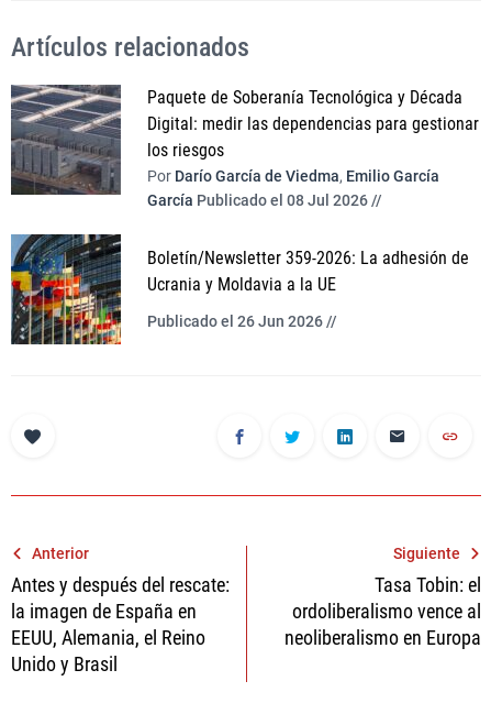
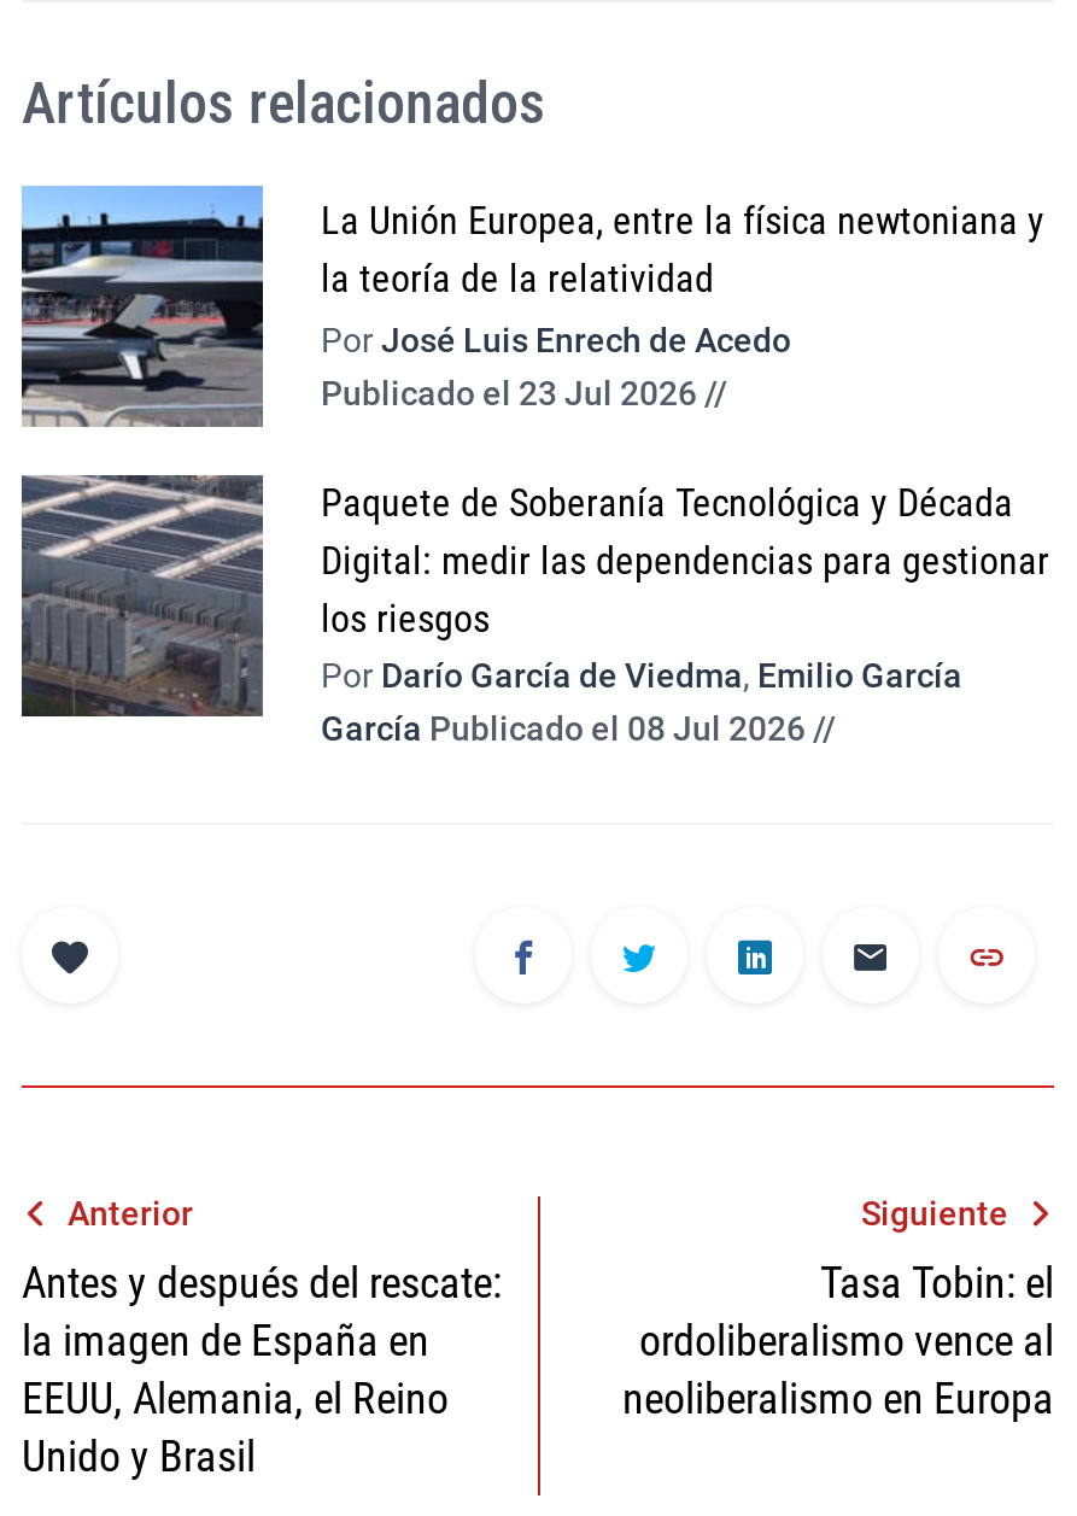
none -> [22,183,1044,427] [image] | La Unión Europea, entre la física newtoniana y | la teoría de la relatividad | Por José Luis Enrech de Acedo | Publicado el 23 Jul 2026 //
moved [9,83,479,209] -> [17,470,1049,748]: [image] | Paquete de Soberanía Tecnológica y Década | Digital: medir las dependencias para gestionar | los riesgos | Por Darío García de Viedma, Emilio García | García Publicado el 08 Jul 2026 //
[10,233,469,345] [image] | Boletín/Newsletter 359-2026: La adhesión de | Ucrania y Moldavia a la UE | Publicado el 26 Jun 2026 // -> none

